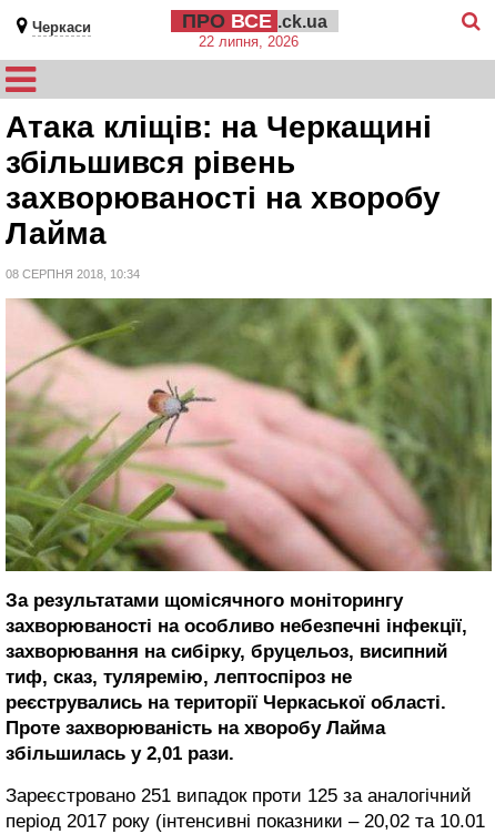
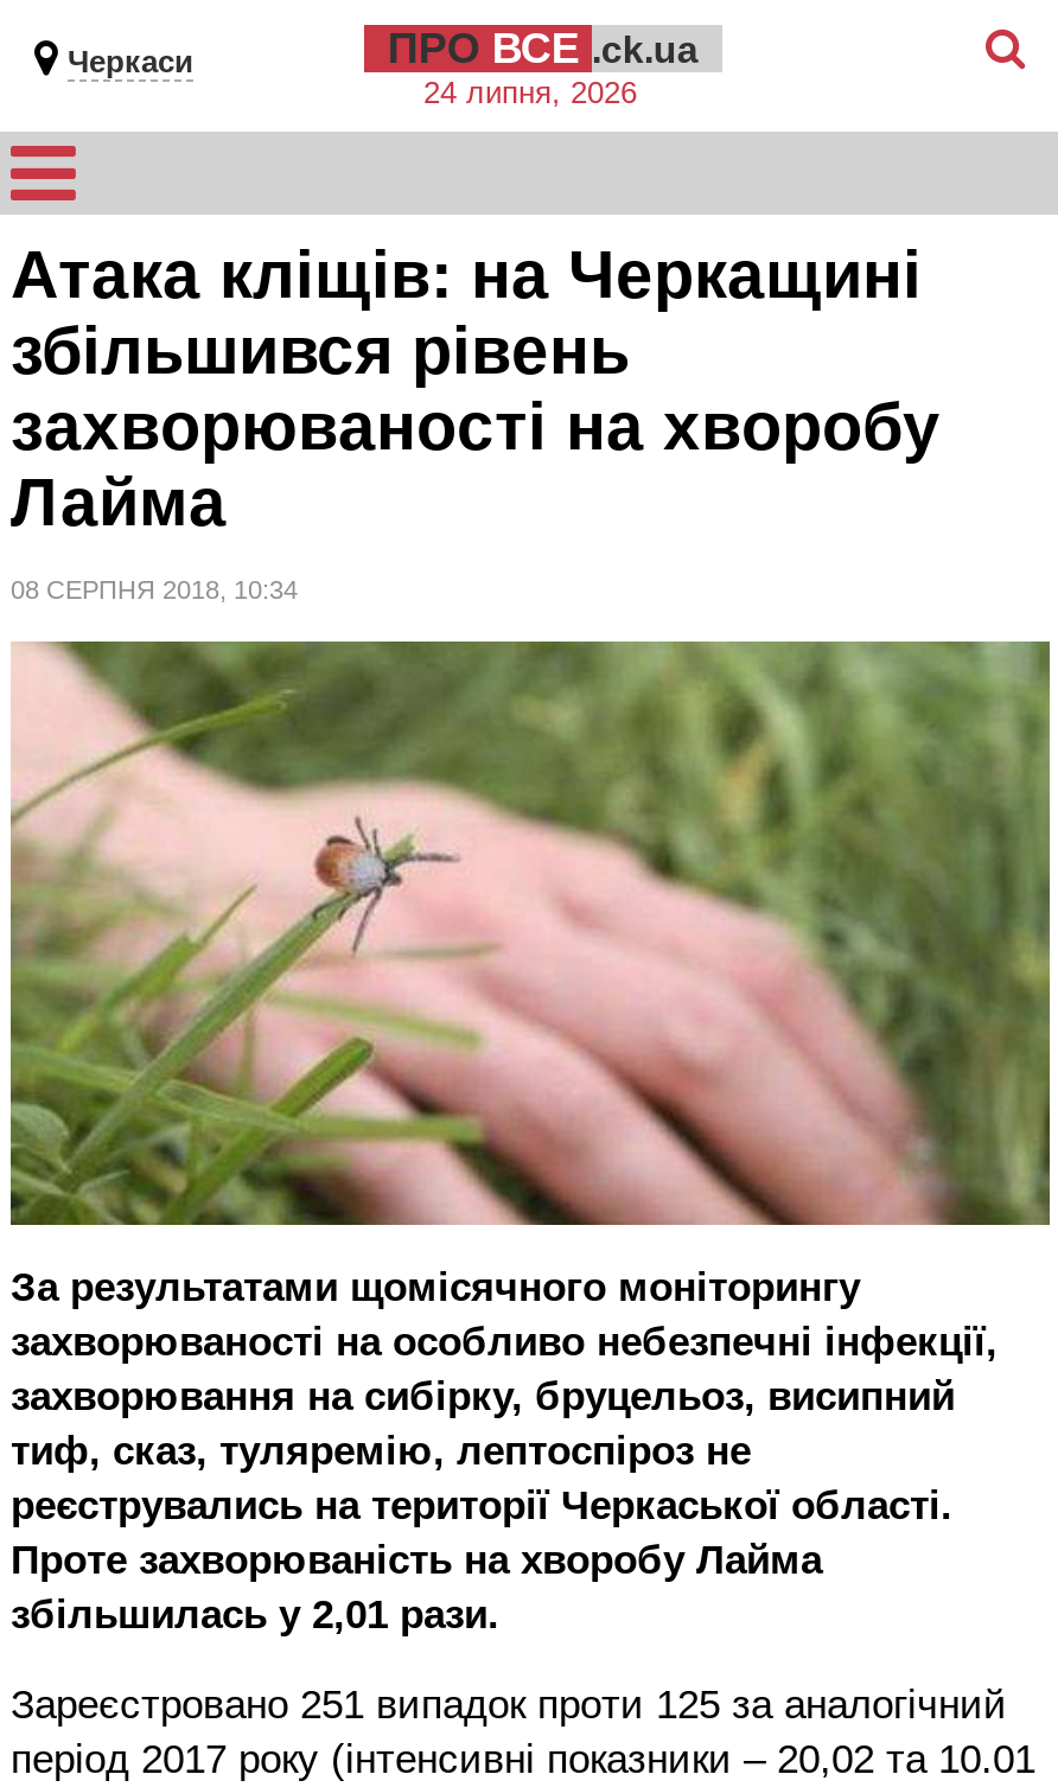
[199,33,299,50] 22 липня, 2026 -> [423,75,637,110] 24 липня, 2026

